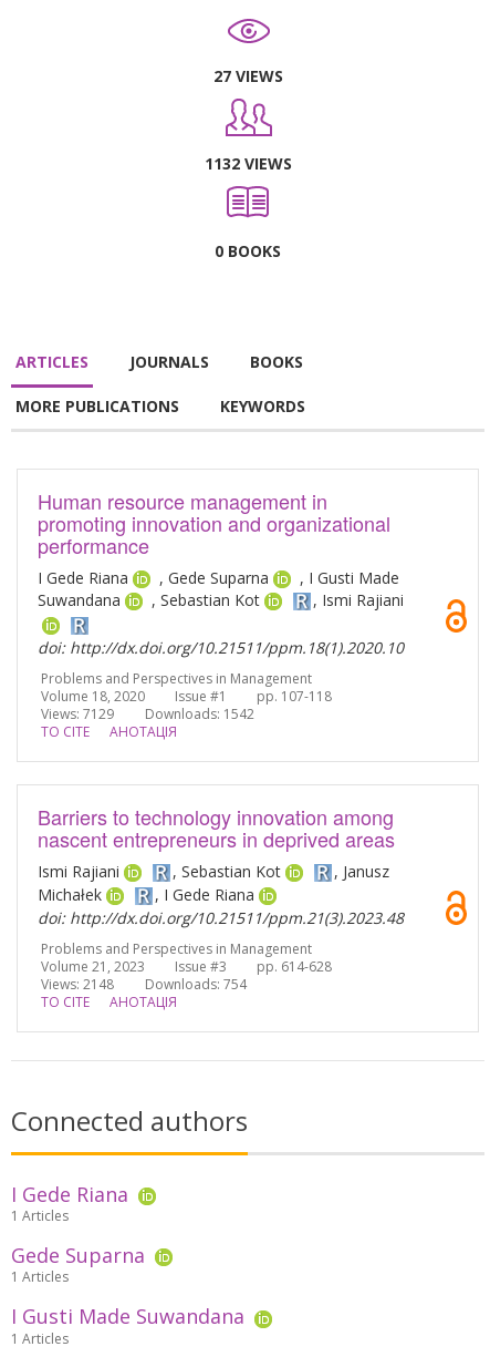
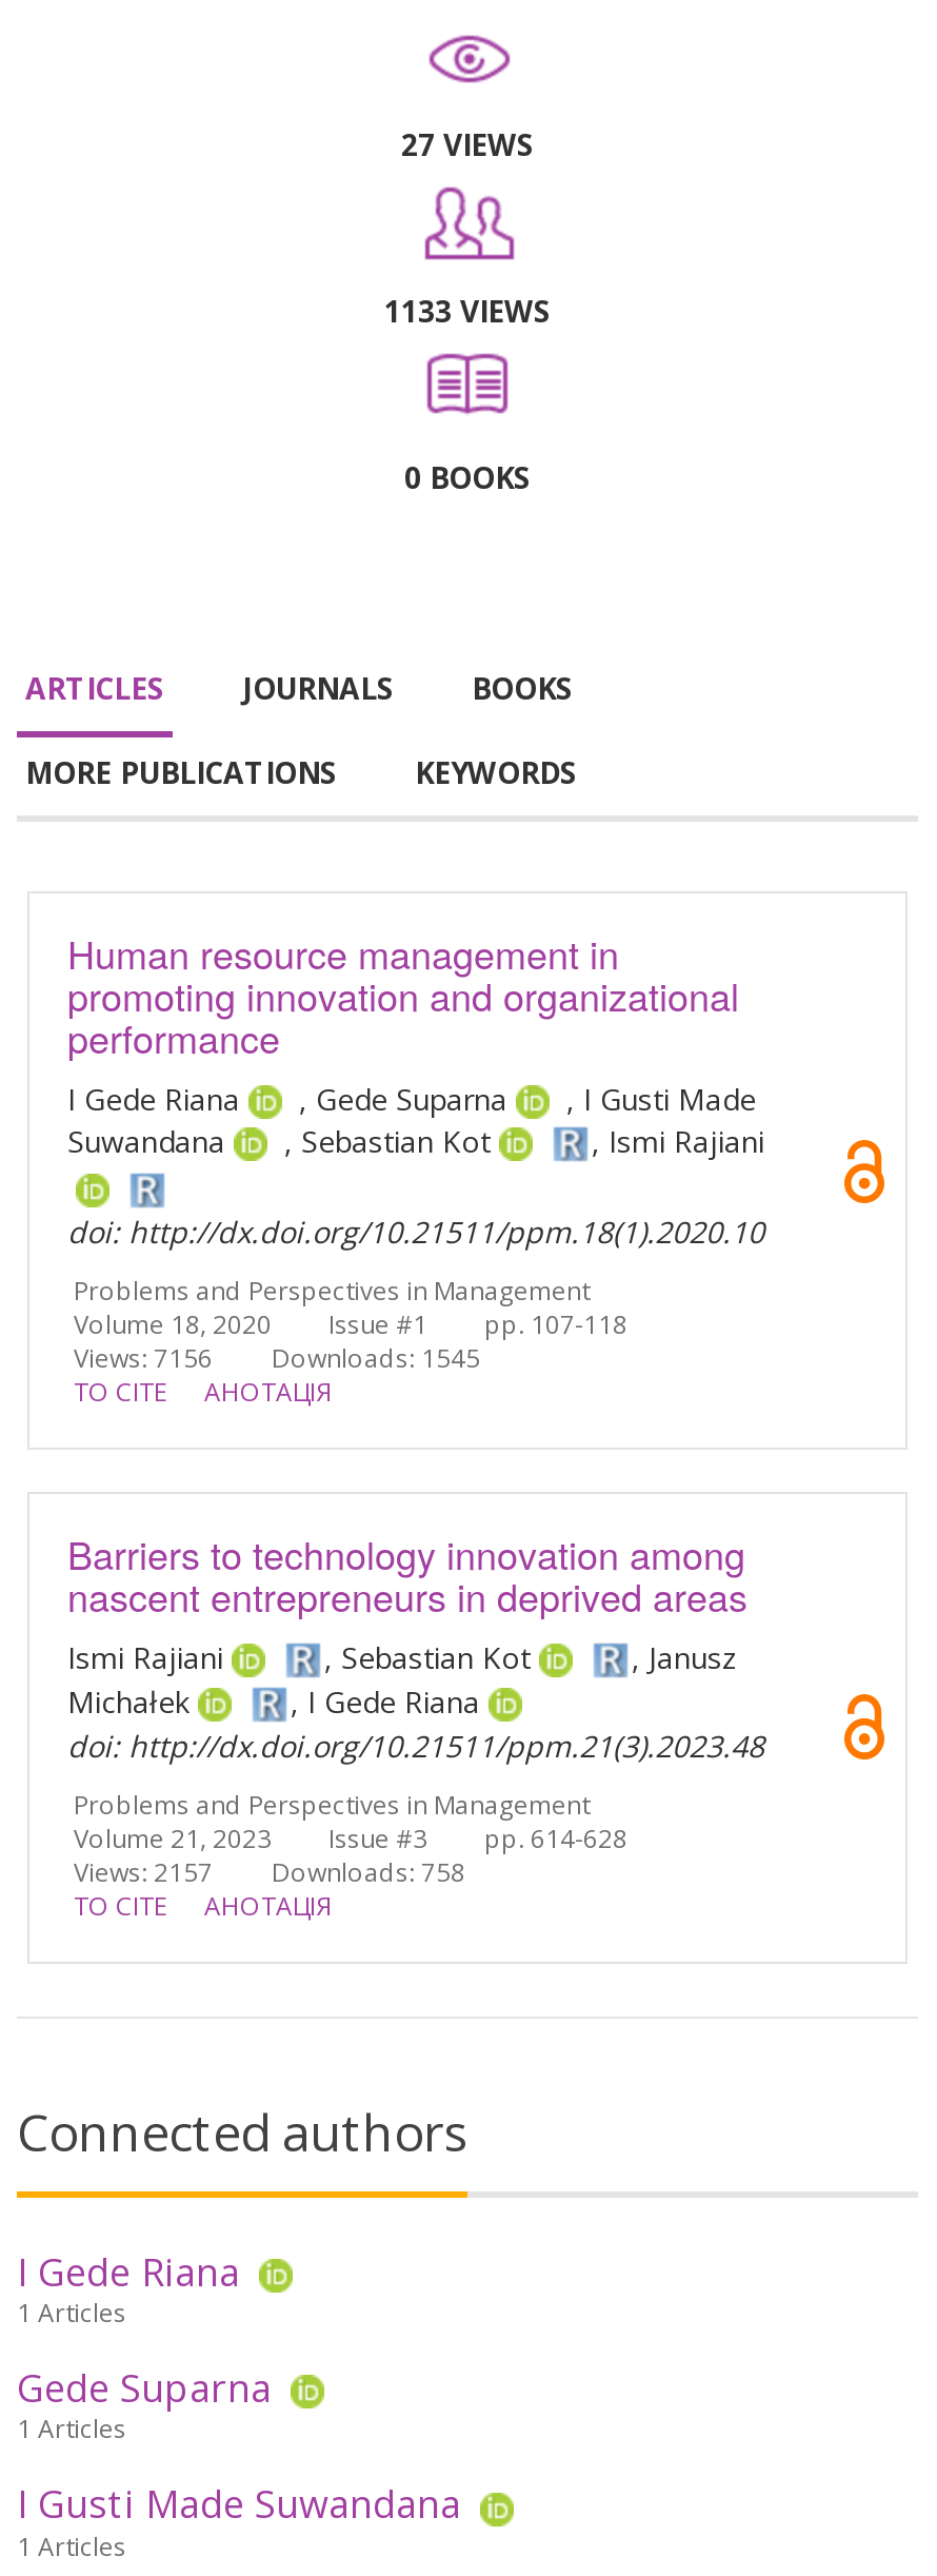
[204,153,291,174] 1132 VIEWS -> [384,291,551,331] 1133 VIEWS
[41,704,114,723] Views: 7129 -> [74,1339,213,1375] Views: 7156
[145,704,254,723] Downloads: 1542 -> [272,1339,480,1375] Downloads: 1545
[41,975,114,994] Views: 2148 -> [74,1854,213,1890] Views: 2157
[145,975,247,994] Downloads: 754 -> [272,1854,465,1890] Downloads: 758

